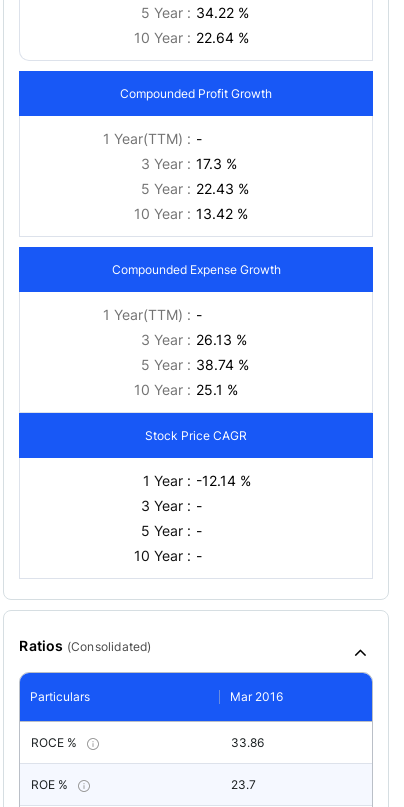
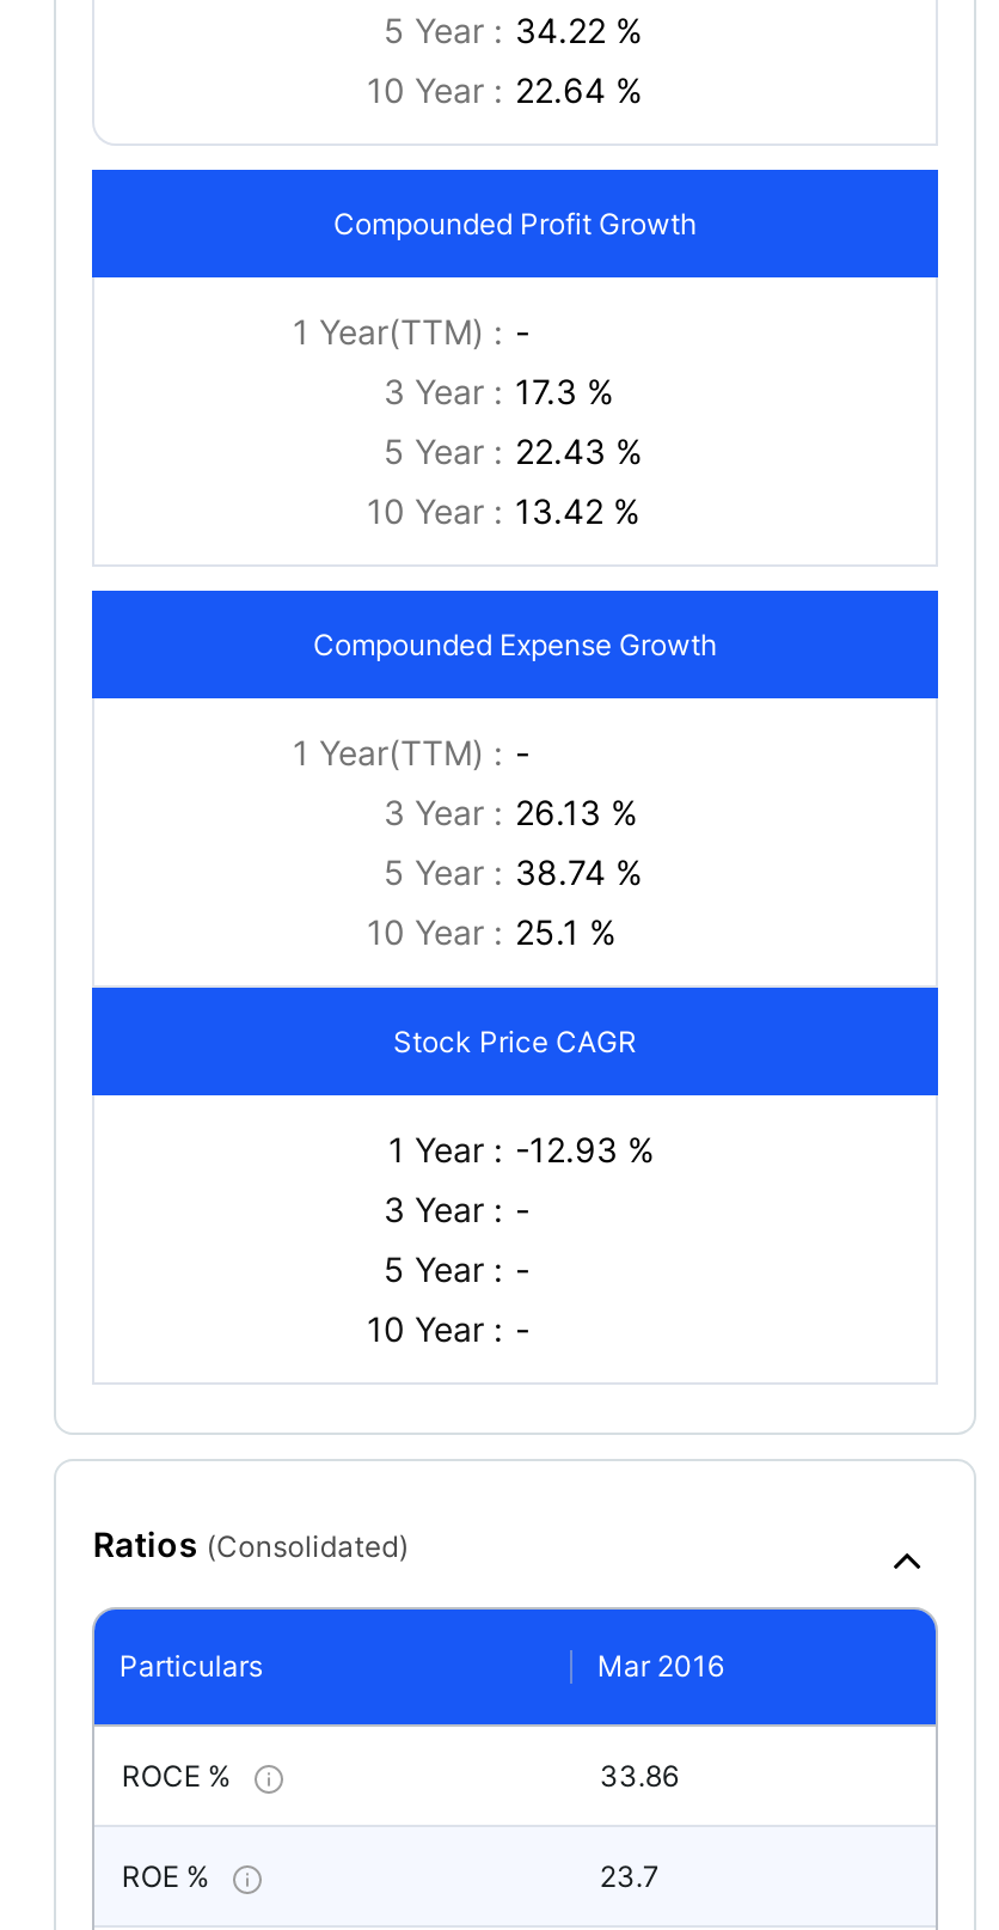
[143,472,251,489] 1 Year : -12.14 % -> [388,1129,654,1169] 1 Year : -12.93 %

